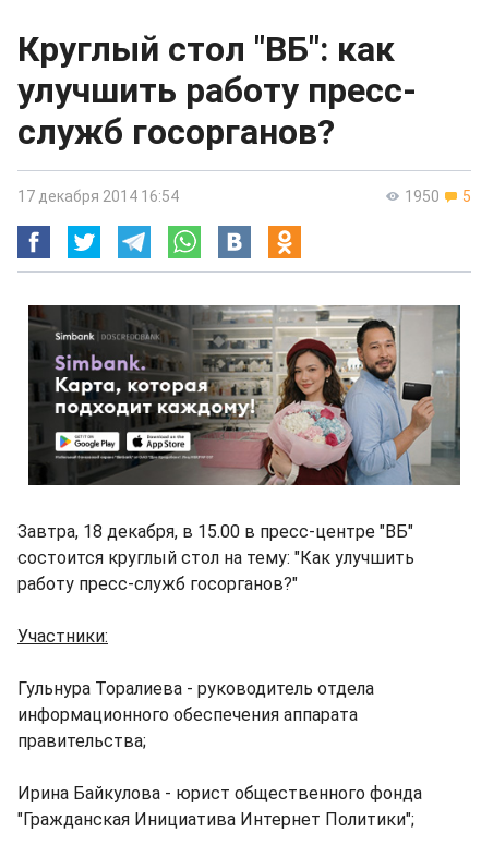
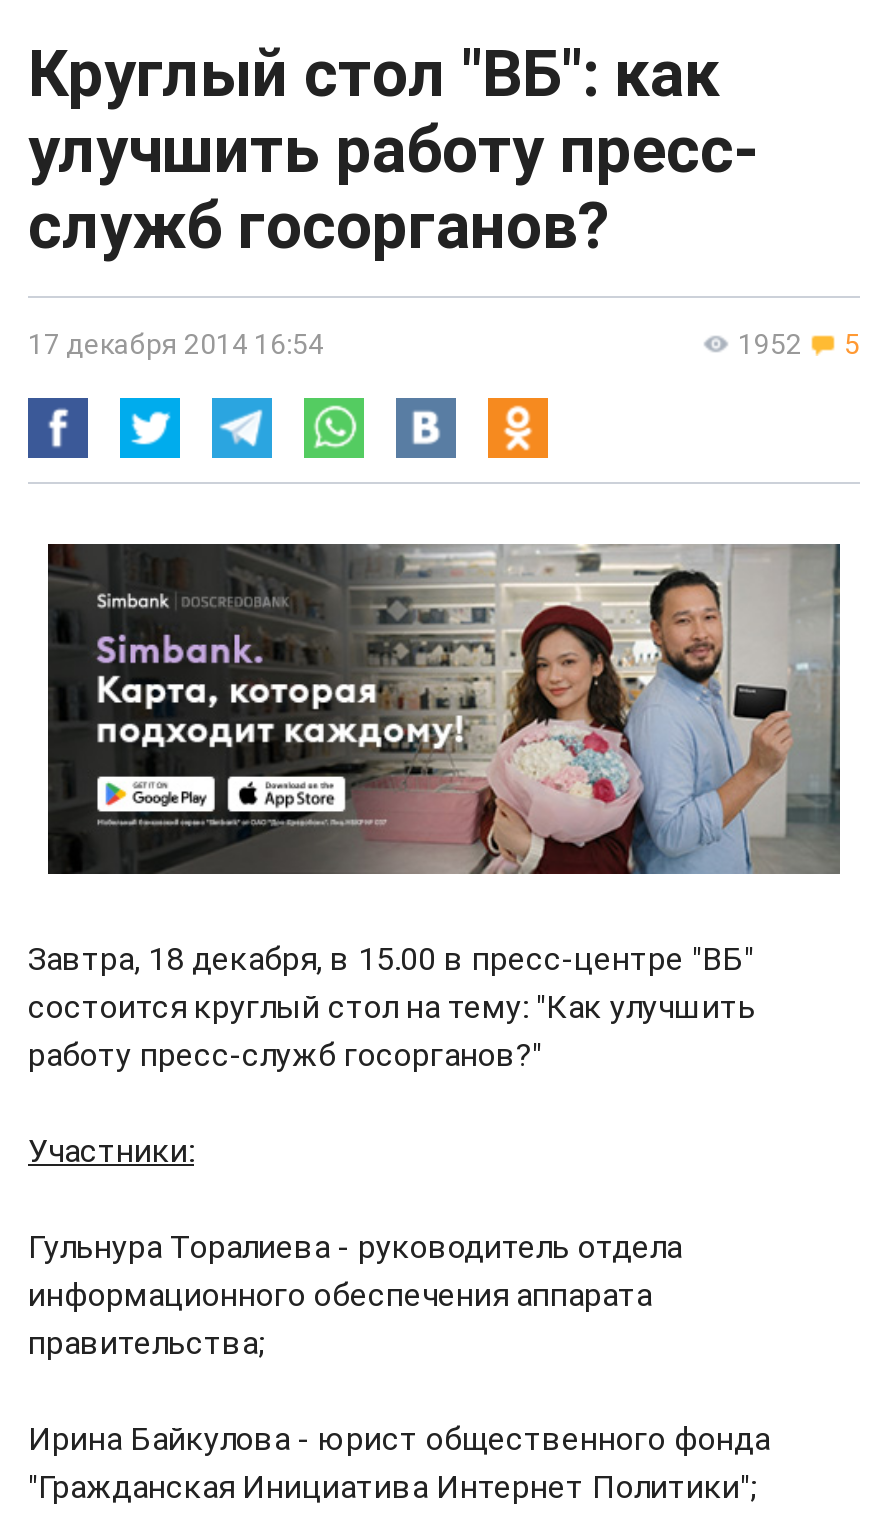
[401,188,471,205] 1950 5 -> [732,328,860,360] 1952 5

